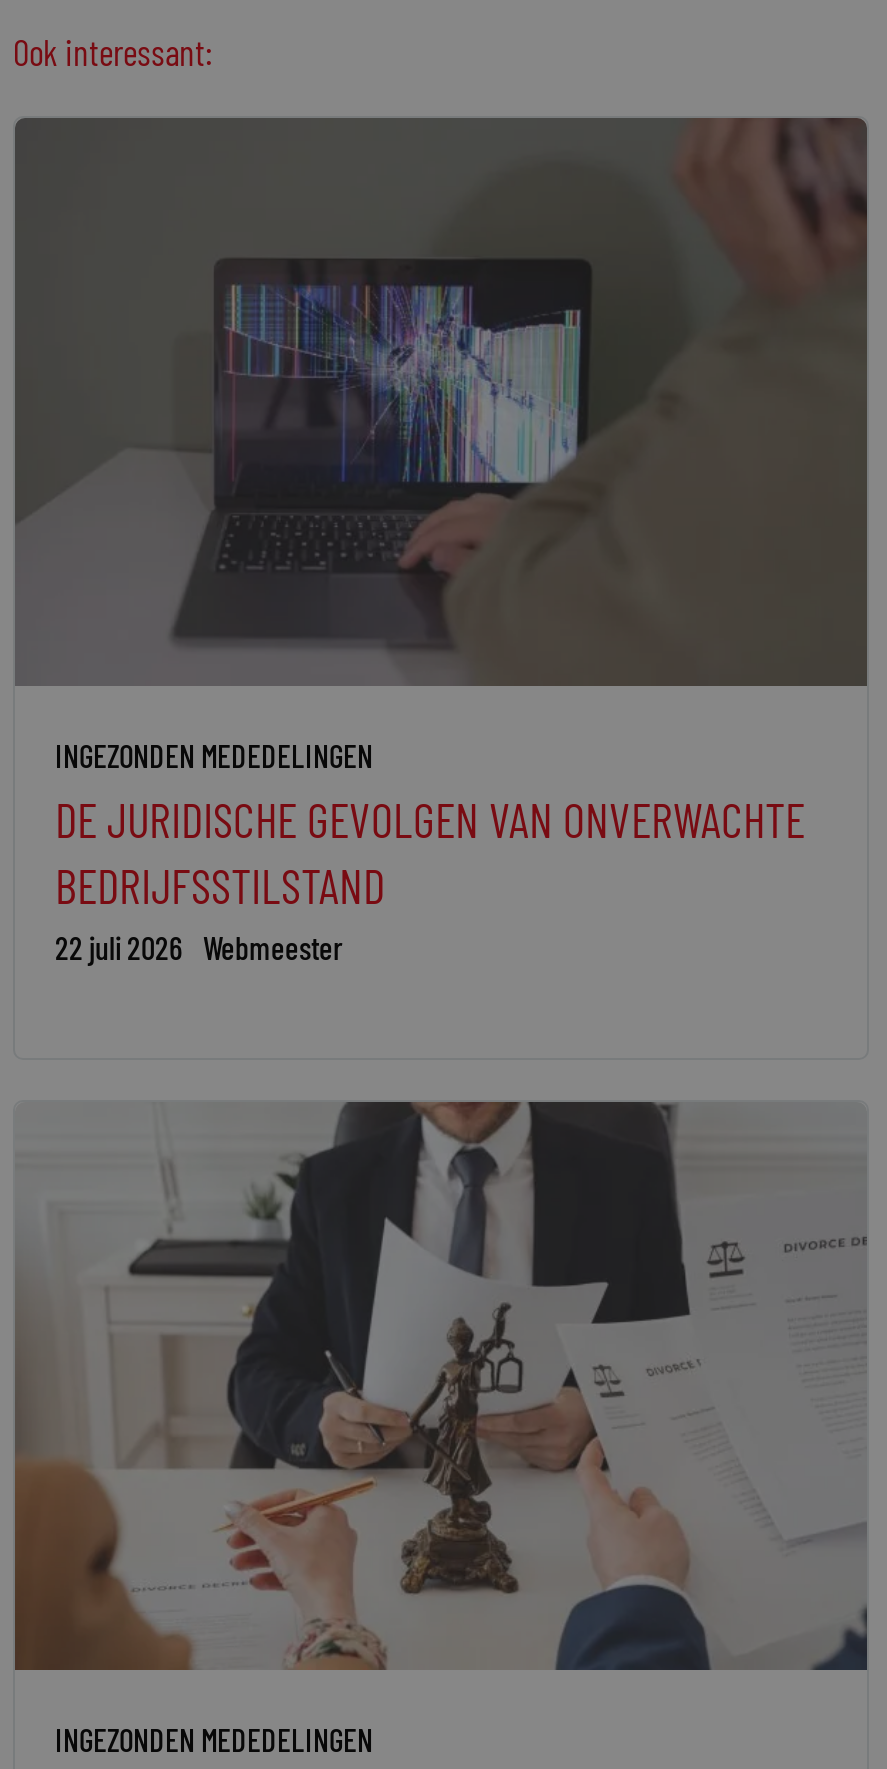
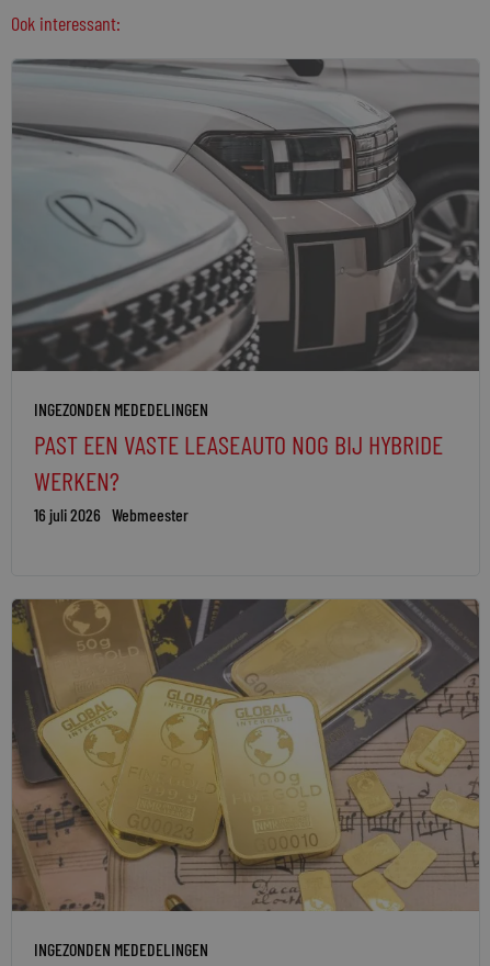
[13,116,867,686] [image] -> [12,59,480,371] [image]
[55,790,805,966] DE JURIDISCHE GEVOLGEN VAN ONVERWACHTE | BEDRIJFSSTILSTAND | 22 juli 2026 Webmeester -> [34,428,443,525] PAST EEN VASTE LEASEAUTO NOG BIJ HYBRIDE | WERKEN? | 16 juli 2026 Webmeester
[13,1100,869,1672] [image] -> [11,598,480,912] [image]

